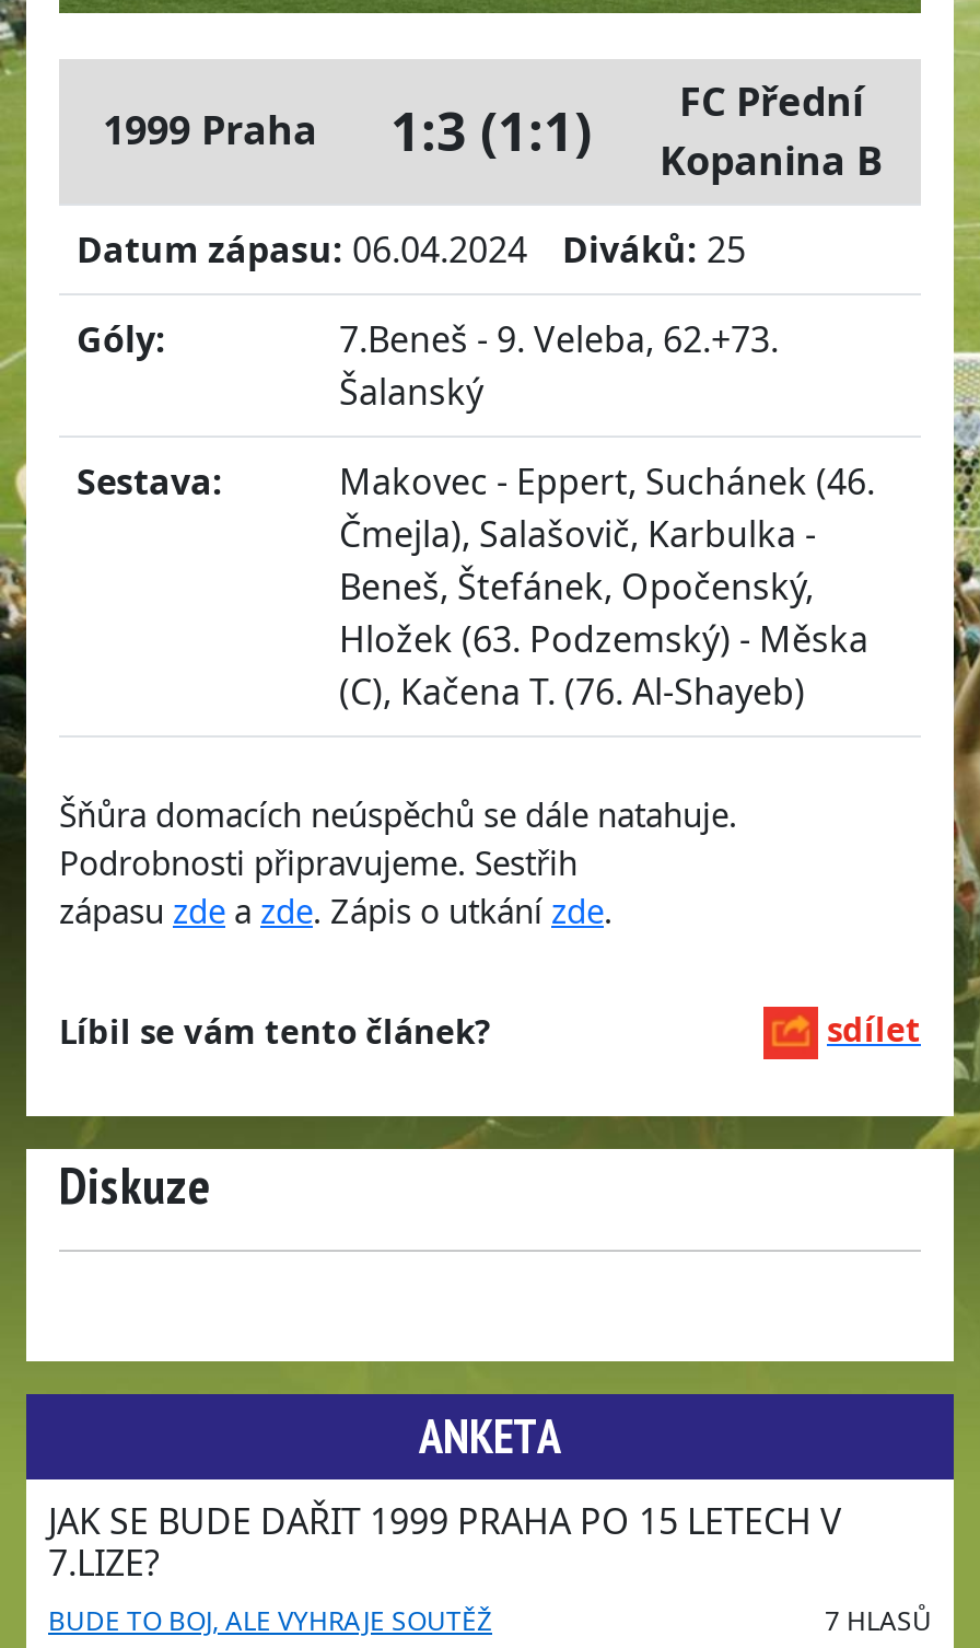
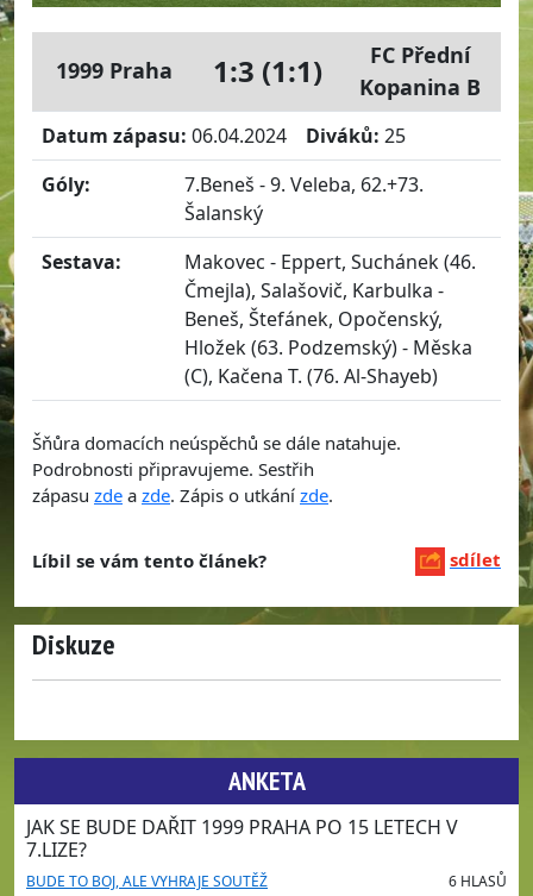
[825,1602,932,1639] 7 HLASŮ -> [449,871,507,891] 6 HLASŮ

